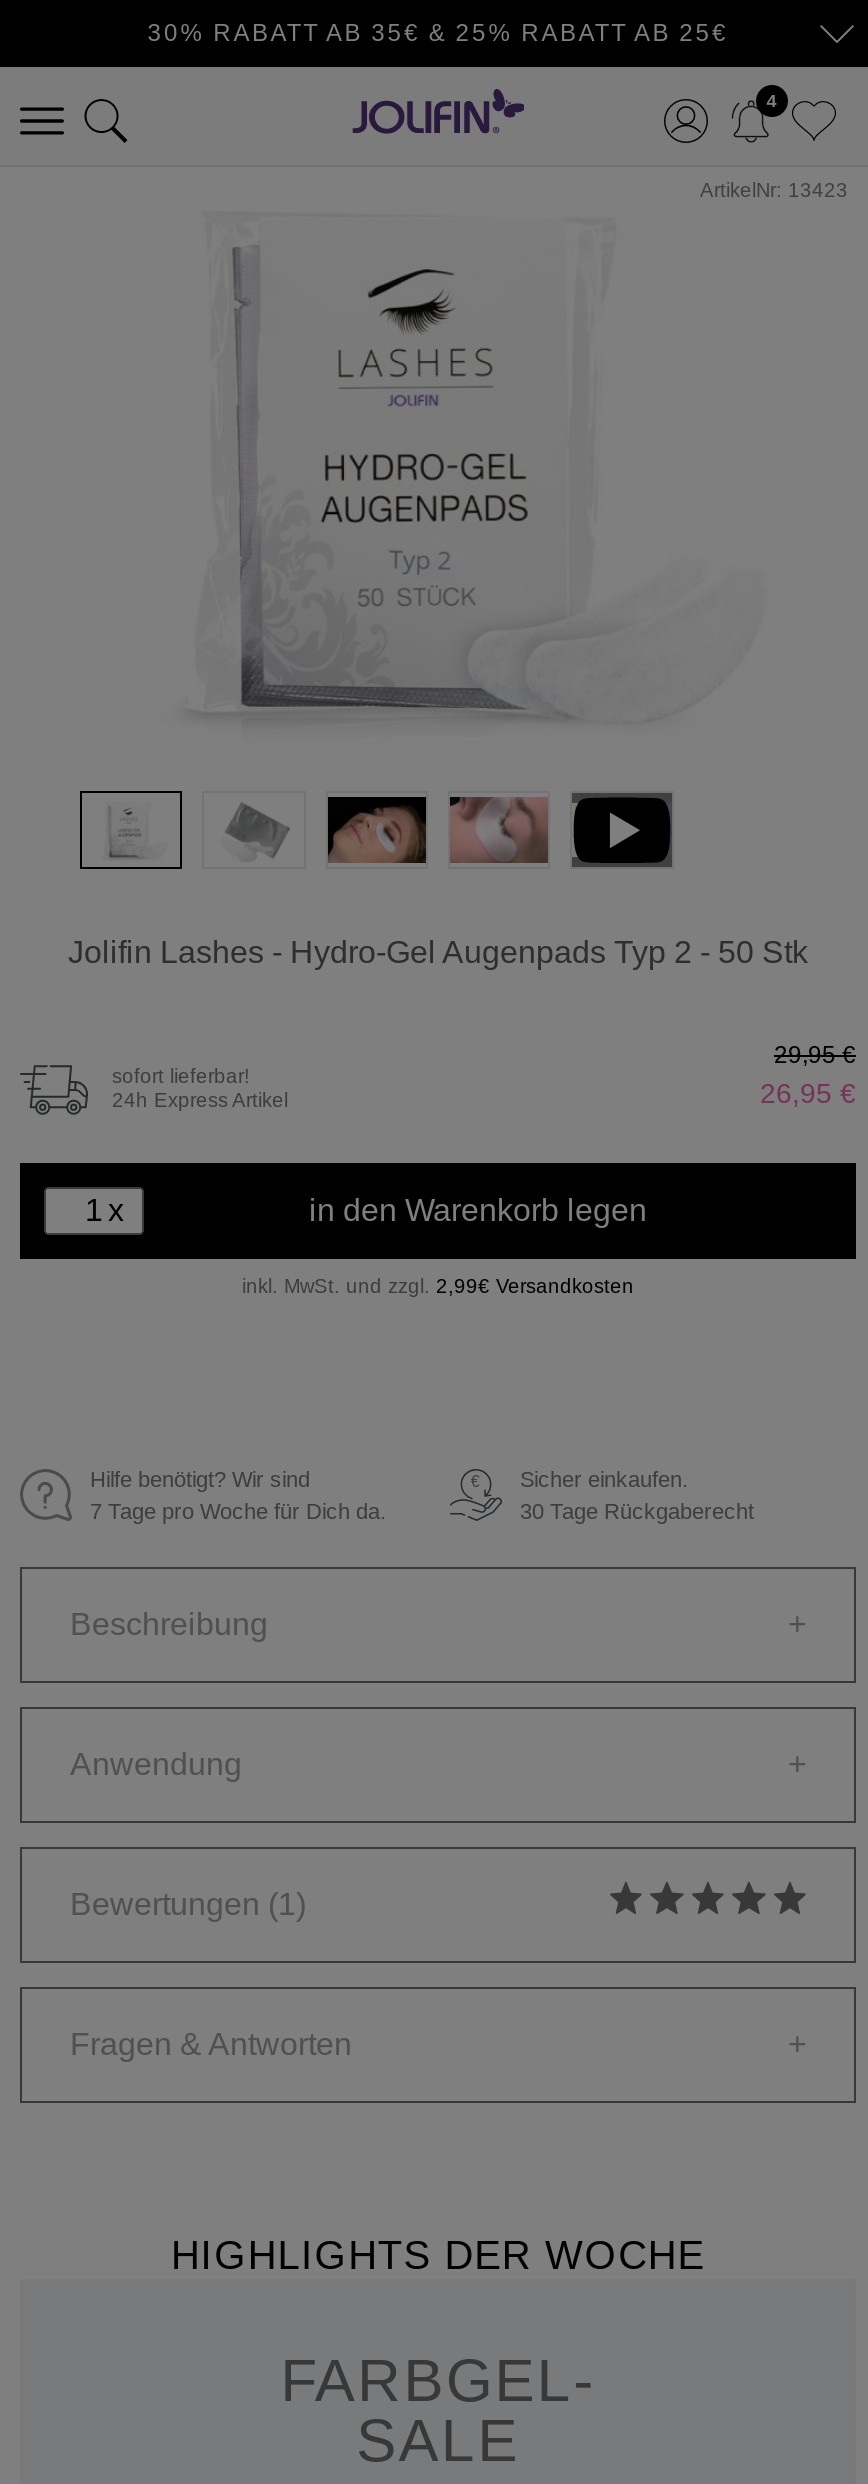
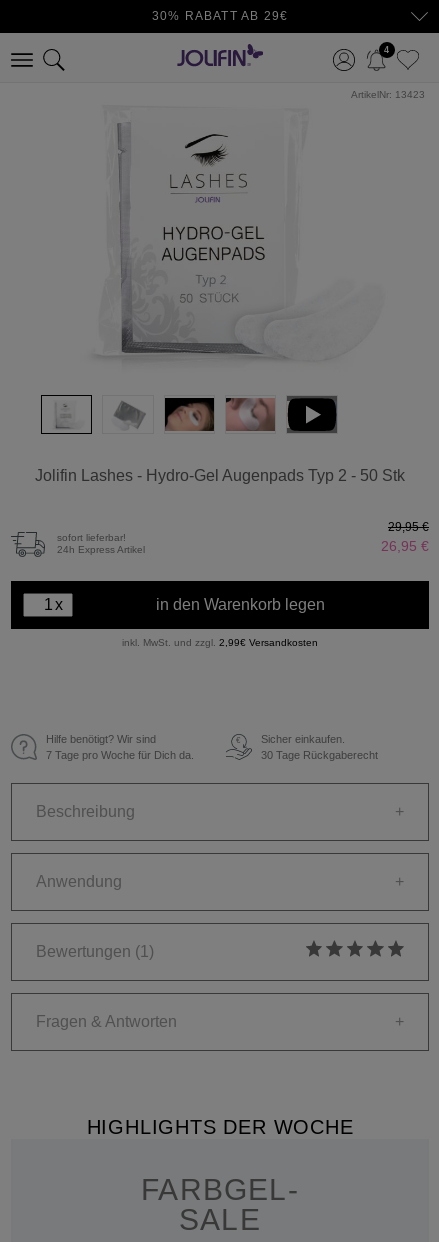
[148,19,728,47] 30% RABATT AB 35€ & 25% RABATT AB 25€ -> [152,9,288,23] 30% RABATT AB 29€

